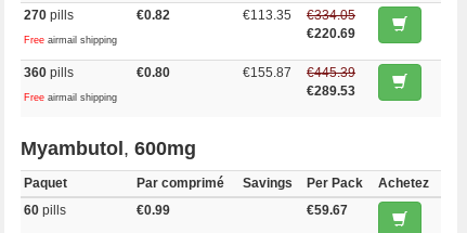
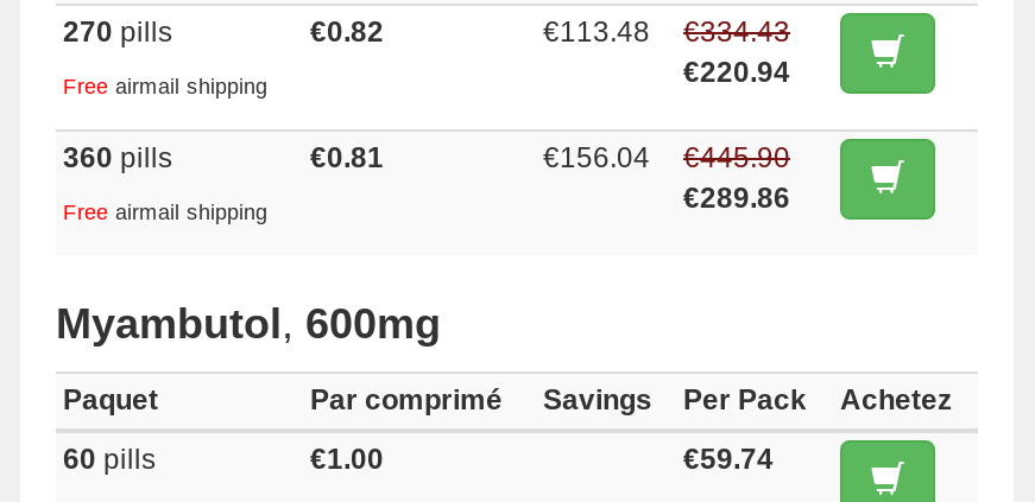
[243,8,291,23] €113.35 -> [543,15,650,49] €113.48
[307,8,355,23] €334.05 -> [683,15,790,49] €334.43
[307,26,355,41] €220.69 -> [683,56,790,89] €220.94
[137,65,170,80] €0.80 -> [310,141,384,174] €0.81
[243,65,291,80] €155.87 -> [543,141,650,174] €156.04
[307,65,355,80] €445.39 -> [683,141,790,174] €445.90
[307,83,355,99] €289.53 -> [683,182,790,215] €289.86
[137,203,170,218] €0.99 -> [310,443,384,476] €1.00
[307,203,348,218] €59.67 -> [683,443,774,476] €59.74

